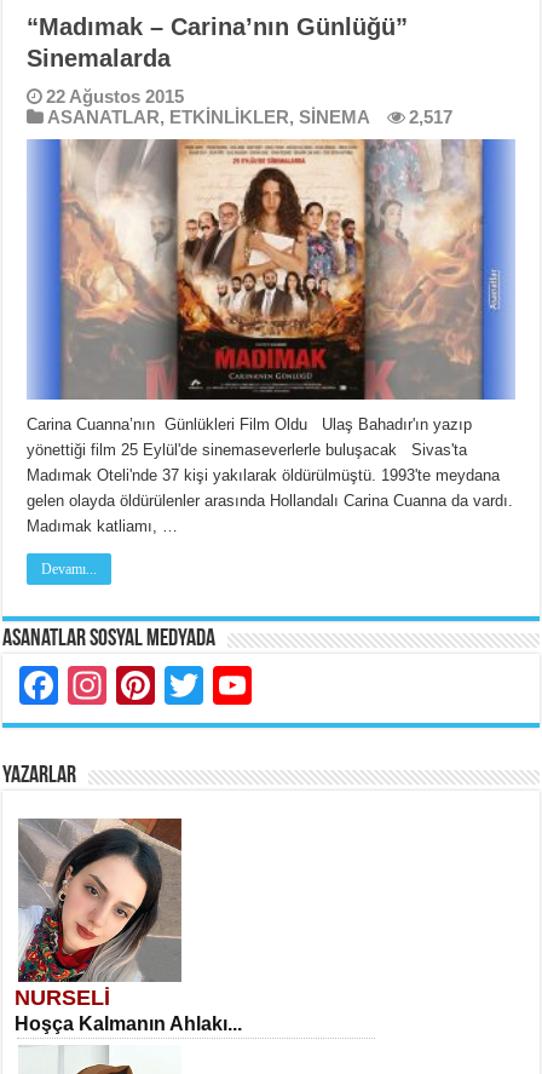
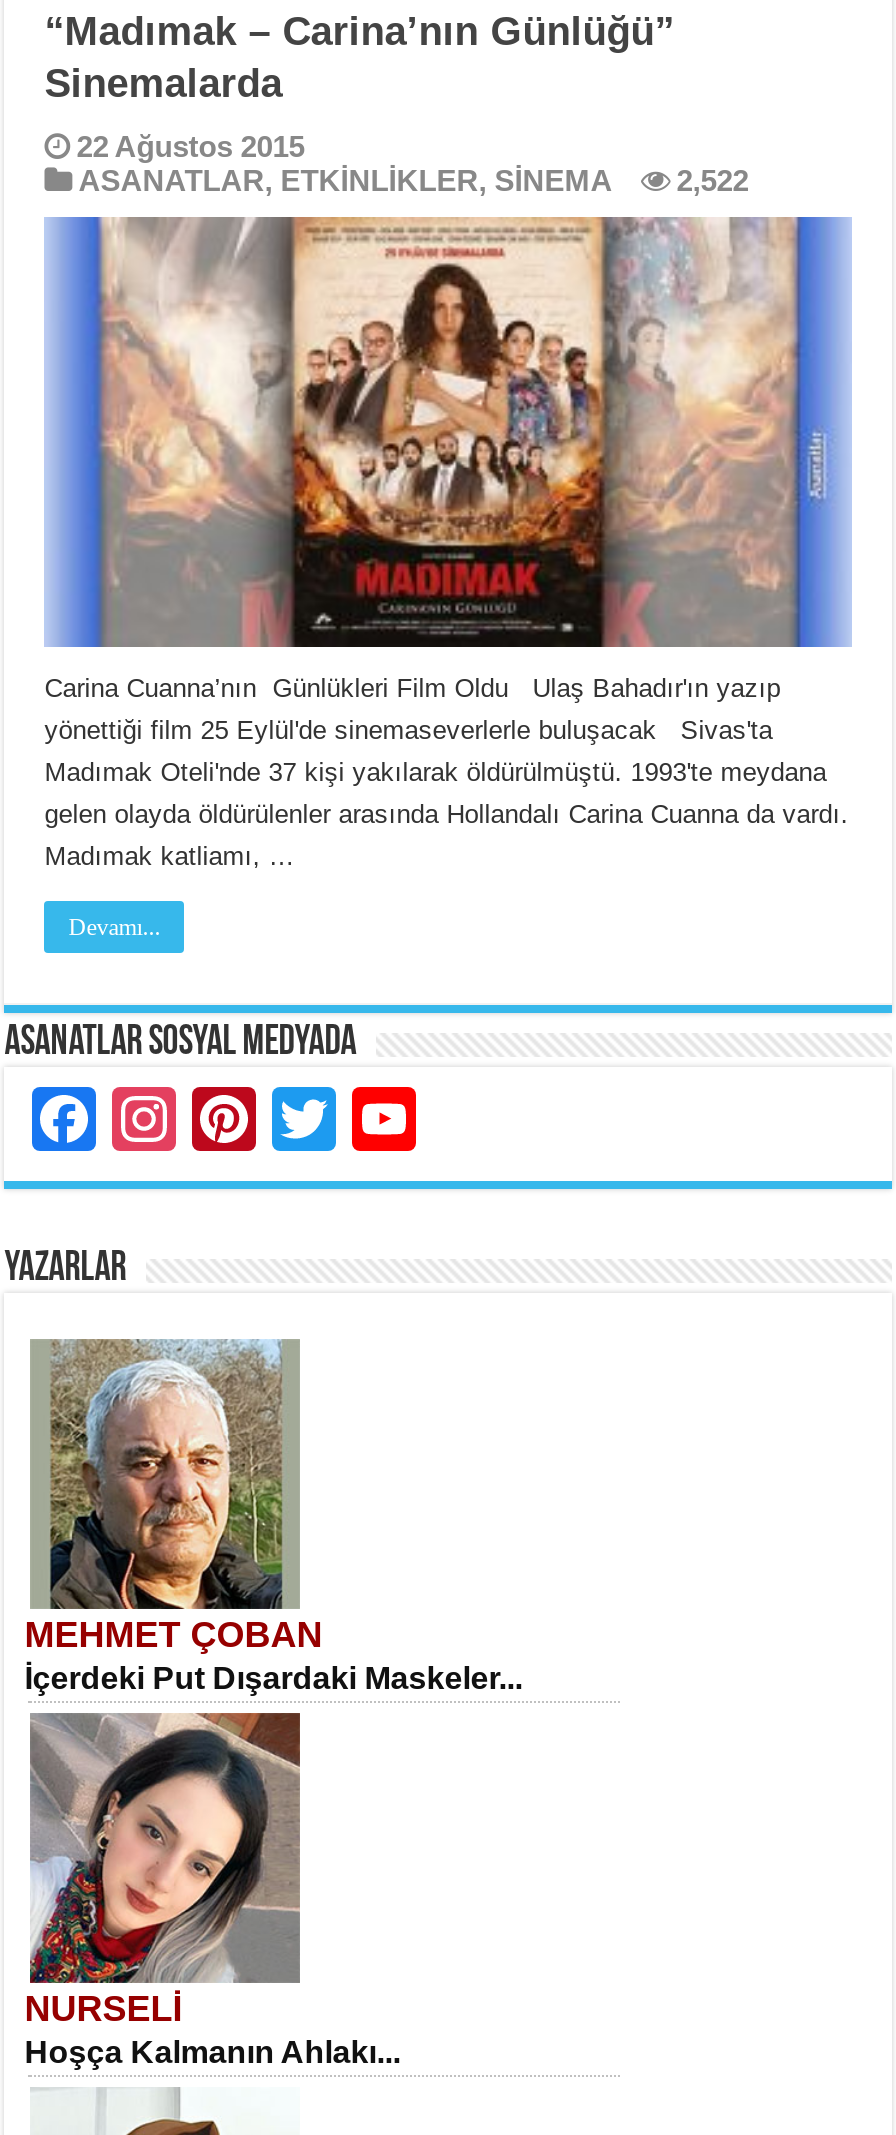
[47,107,453,127] ASANATLAR, ETKİNLİKLER, SİNEMA 2,517 -> [78,163,748,197] ASANATLAR, ETKİNLİKLER, SİNEMA 2,522
none -> [24,1339,522,1695] [image] | MEHMET ÇOBAN | İçerdeki Put Dışardaki Maskeler...

